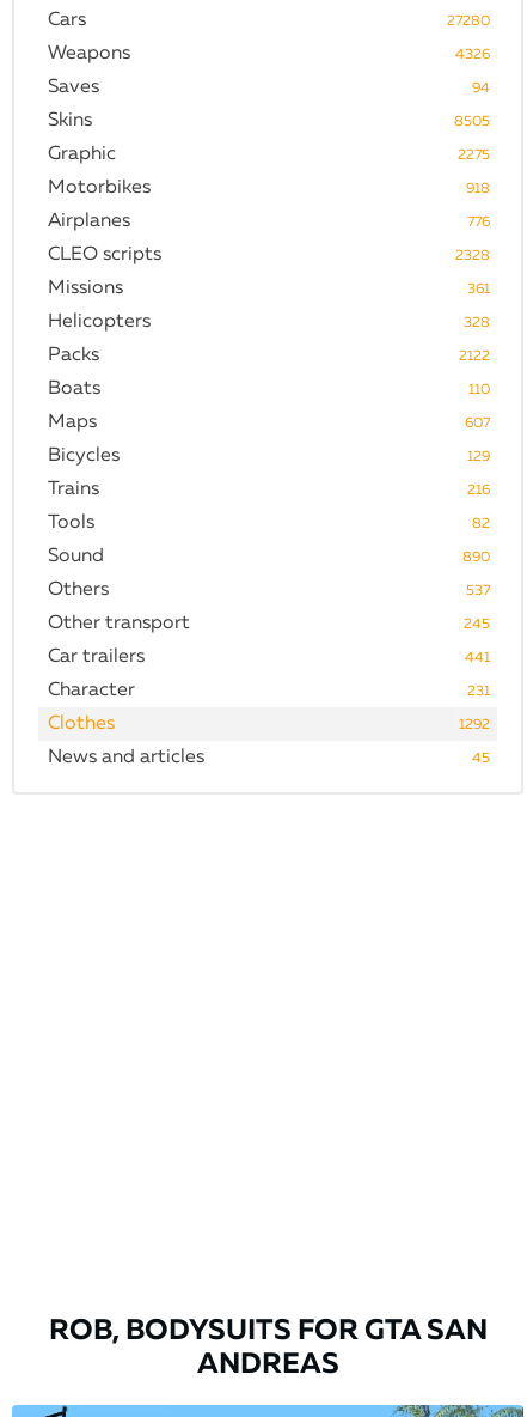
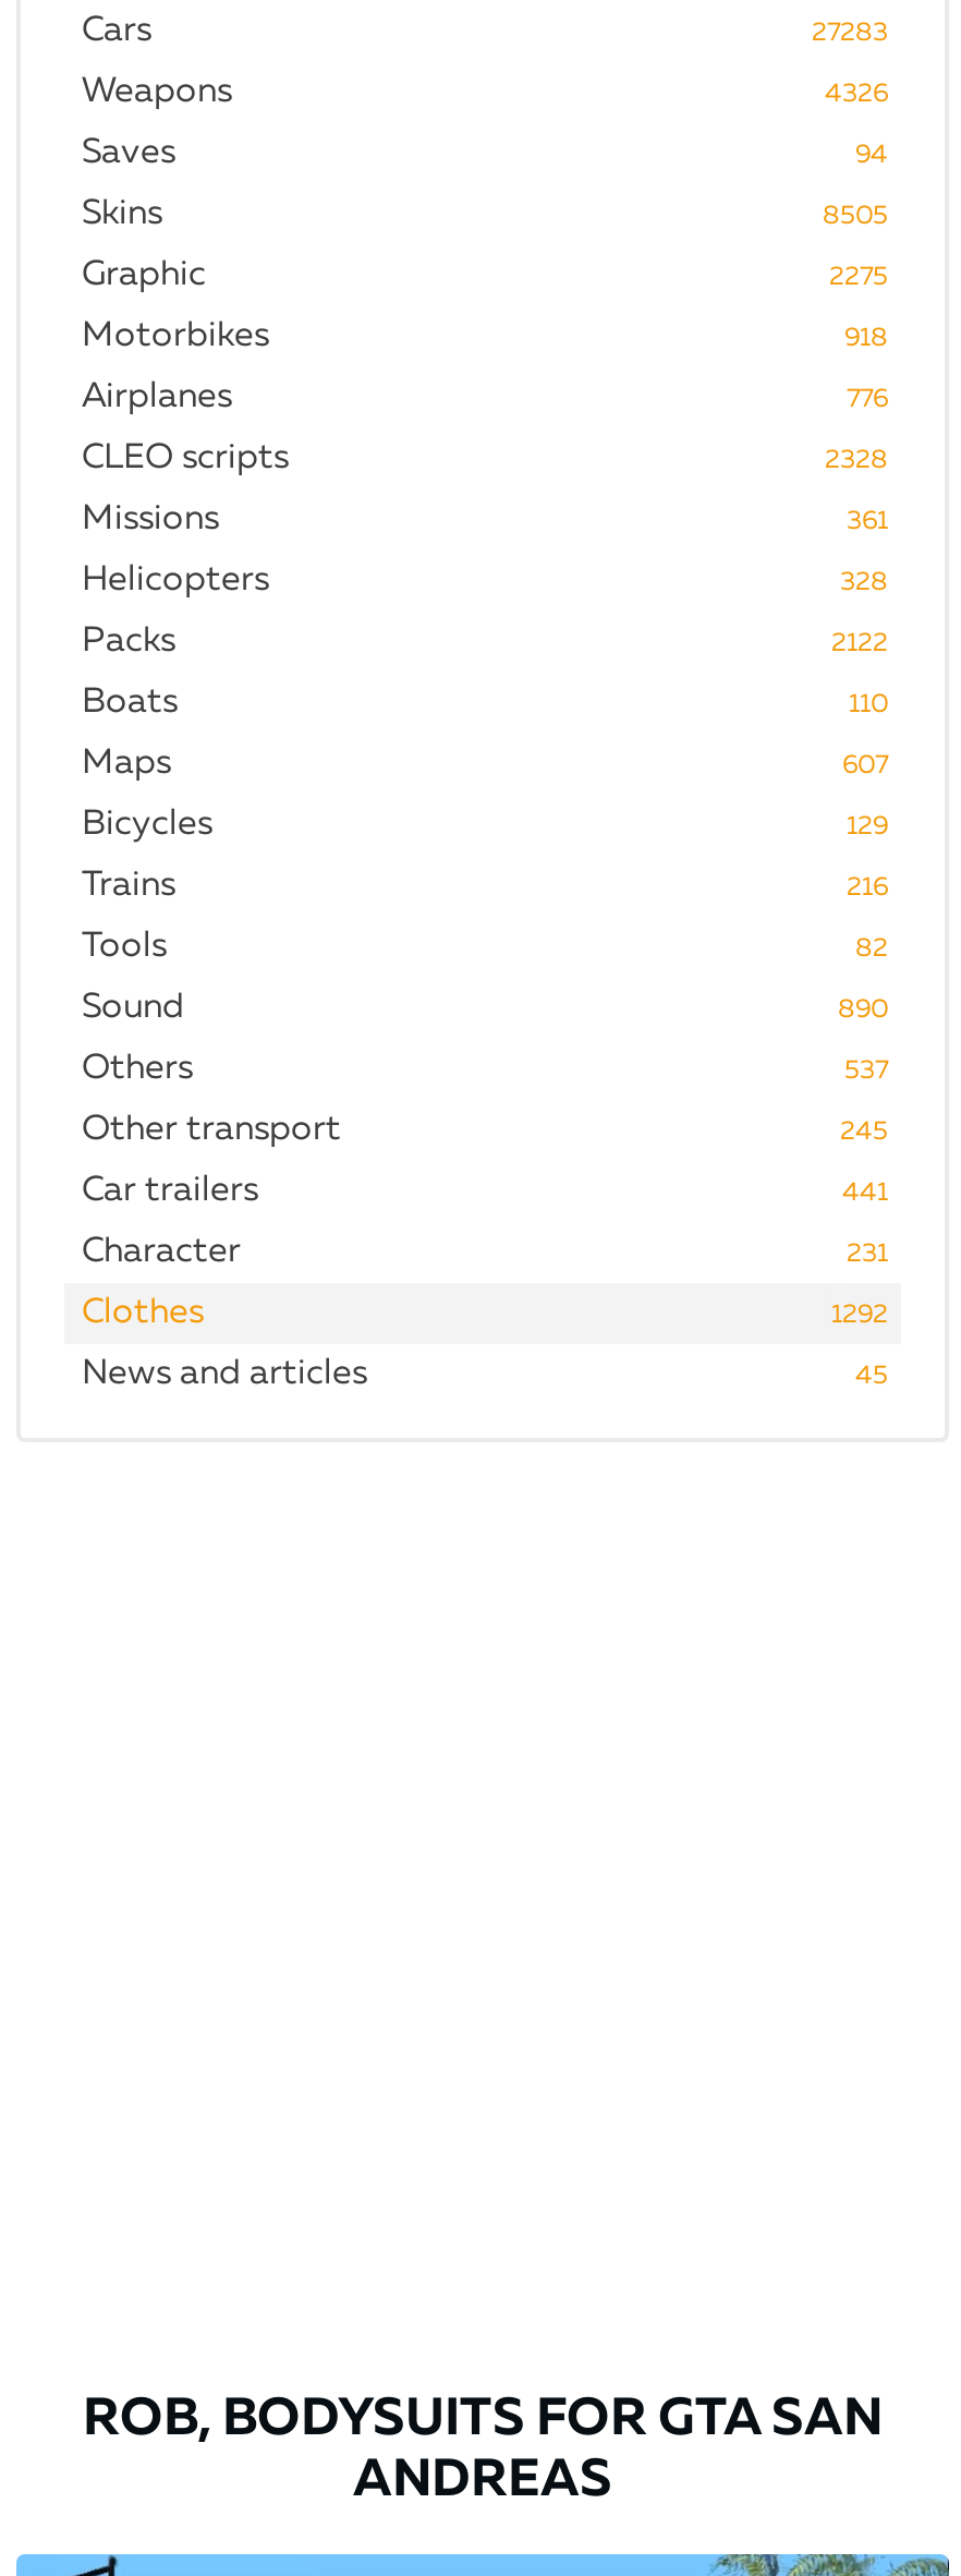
[447,14,490,29] 27280 -> [812,21,888,47] 27283

